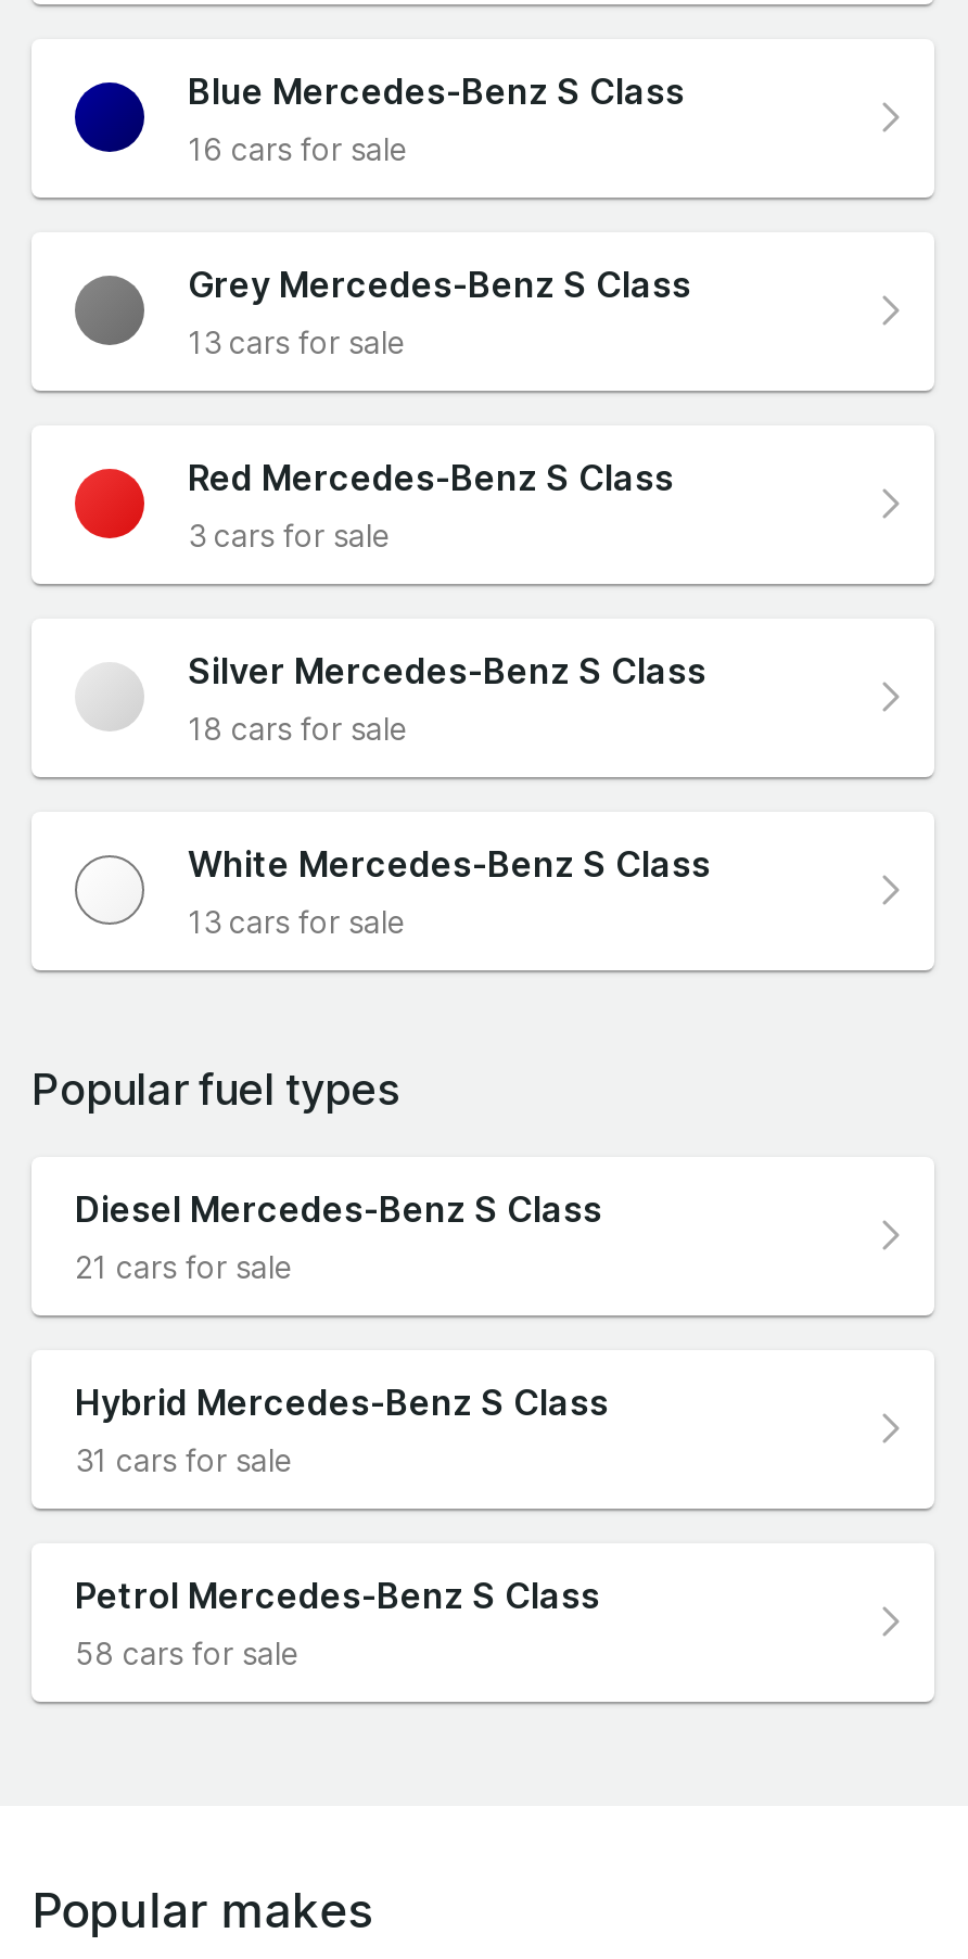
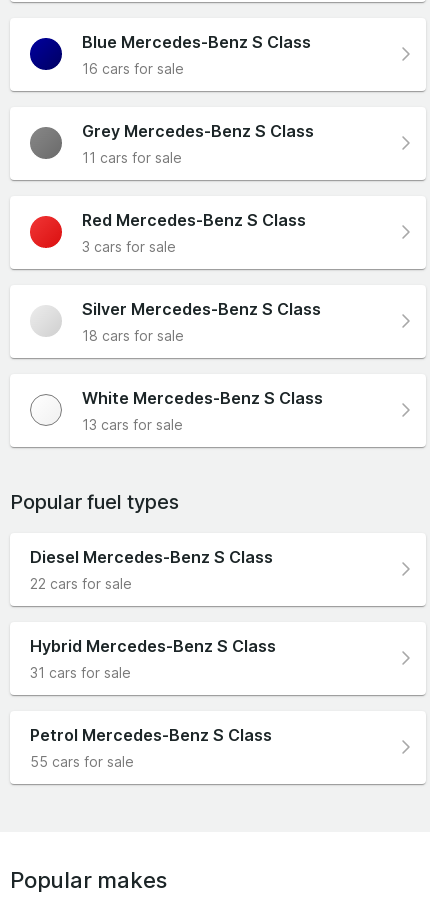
[188,322,407,359] 13 cars for sale -> [82,148,182,165] 11 cars for sale
[75,1247,294,1284] 21 cars for sale -> [30,574,132,591] 22 cars for sale
[75,1633,301,1670] 58 cars for sale -> [30,752,134,769] 55 cars for sale

